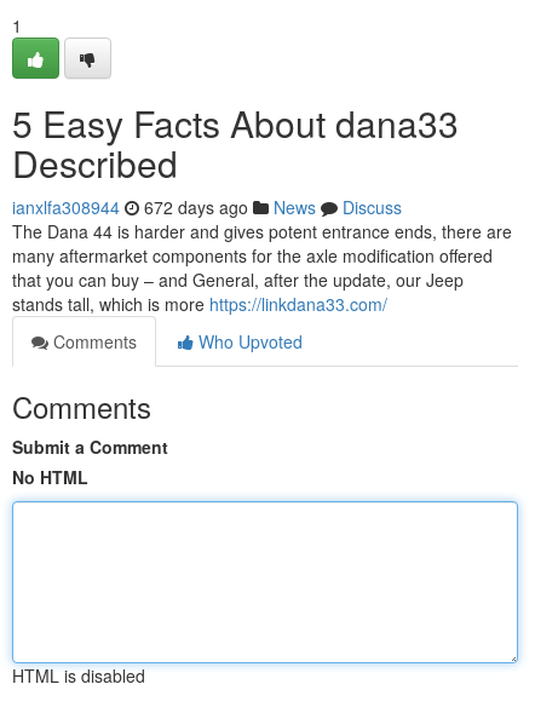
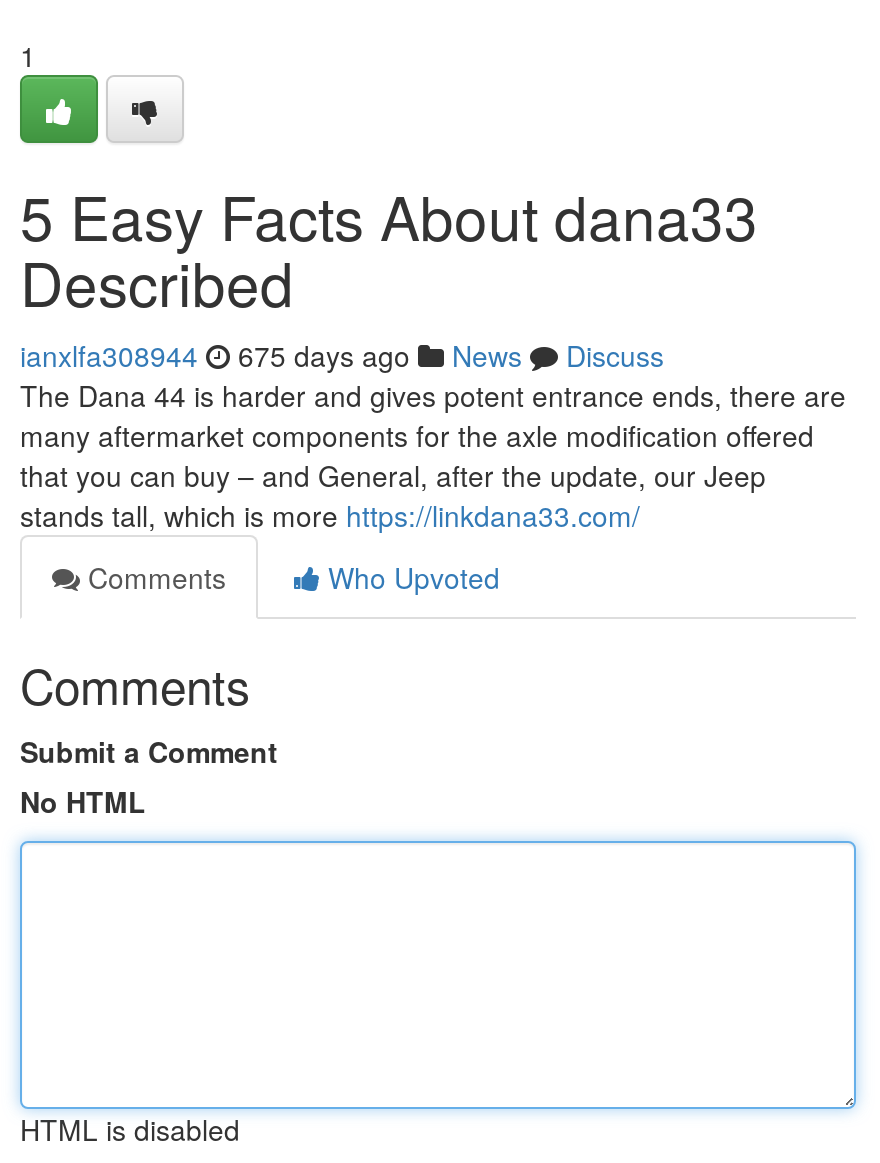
[12,195,402,219] ianxlfa308944 672 days ago News Discuss -> [20,335,664,375] ianxlfa308944 675 days ago News Discuss

